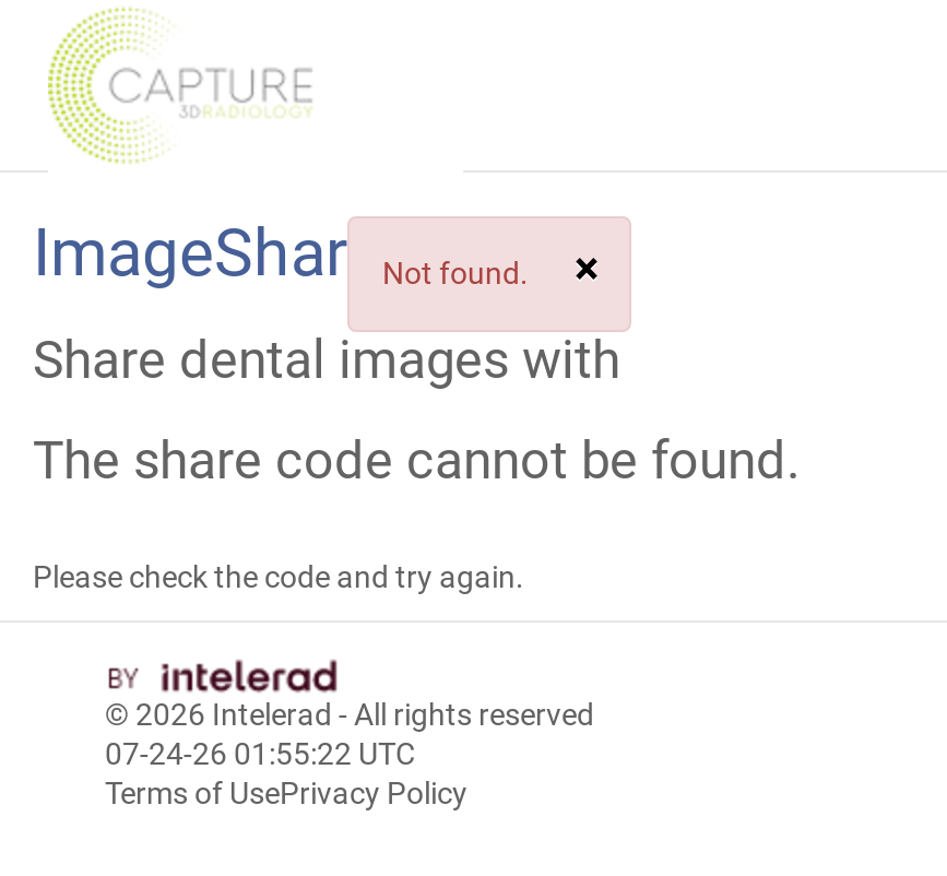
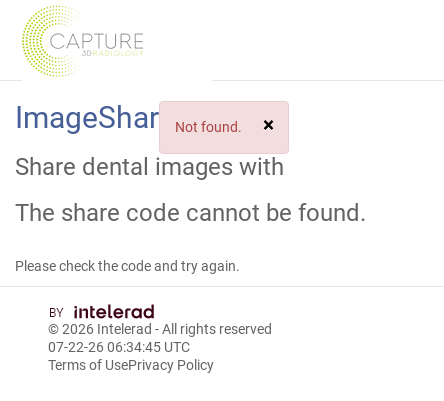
[105,736,415,771] 07-24-26 01:55:22 UTC -> [48,339,190,355] 07-22-26 06:34:45 UTC

